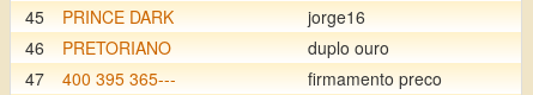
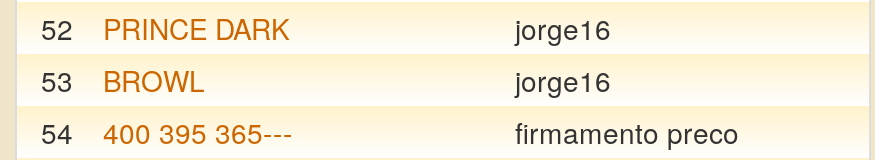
[25,5,174,28] 45 PRINCE DARK -> [41,8,289,48] 52 PRINCE DARK
[25,36,389,90] 46 | PRETORIANO | duplo ouro | 47 -> [41,60,611,152] 53 | BROWL | jorge16 | 54

